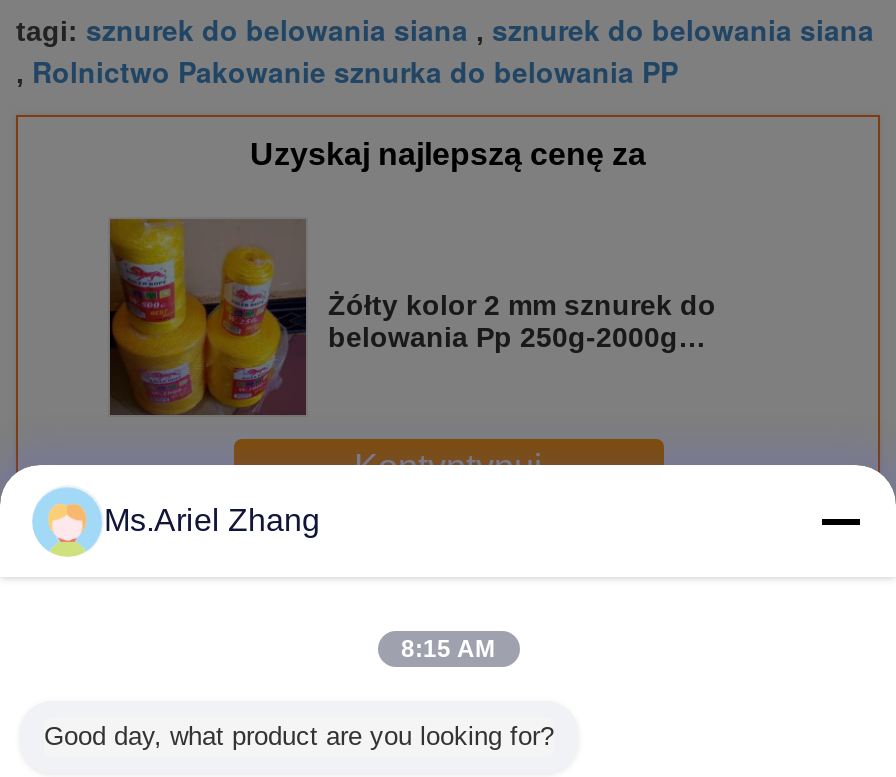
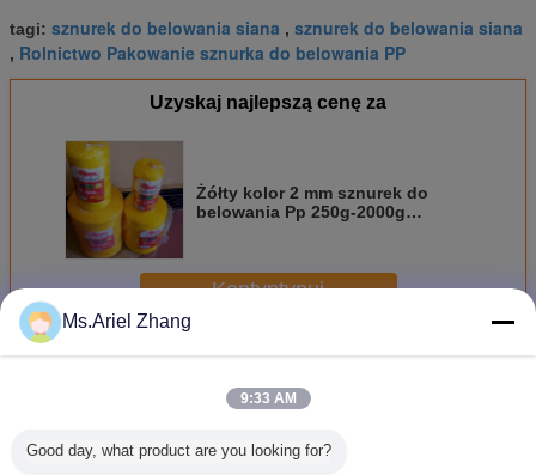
[401,635,495,663] 8:15 AM -> [240,390,296,407] 9:33 AM

